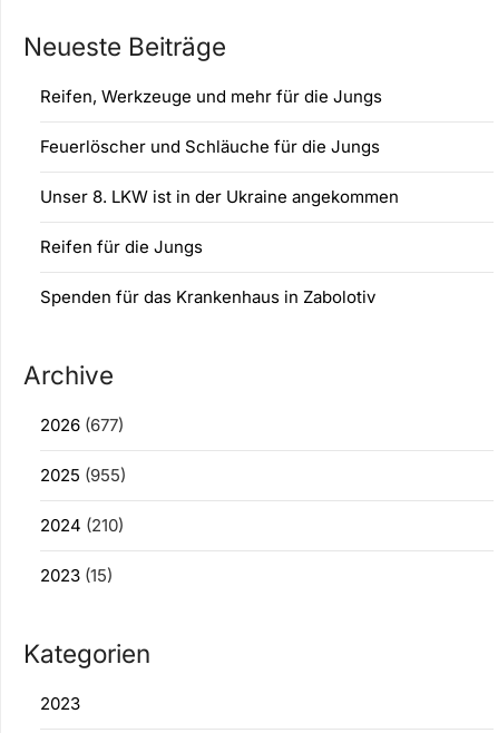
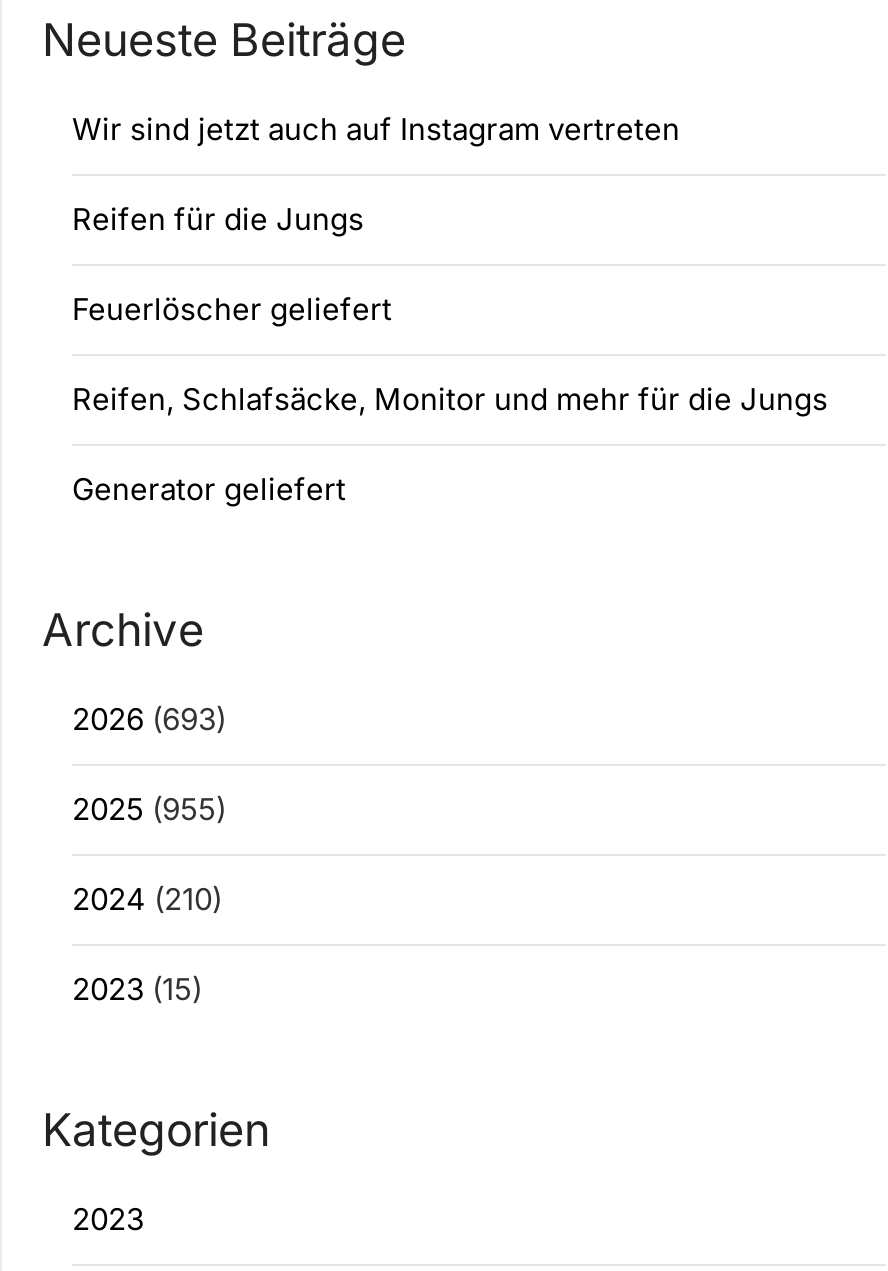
[40,86,399,207] Reifen, Werkzeuge und mehr für die Jungs | Feuerlöscher und Schläuche für die Jungs | Unser 8. LKW ist in der Ukraine angekommen -> [72,110,680,148] Wir sind jetzt auch auf Instagram vertreten
moved [40,236,203,257] -> [72,200,364,238]: Reifen für die Jungs
[40,286,375,308] Spenden für das Krankenhaus in Zabolotiv -> [72,290,828,508] Feuerlöscher geliefert | Reifen, Schlafsäcke, Monitor und mehr für die Jungs | Generator geliefert
[40,415,124,436] 2026 (677) -> [72,700,226,738] 2026 (693)

